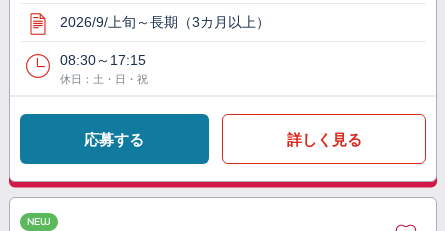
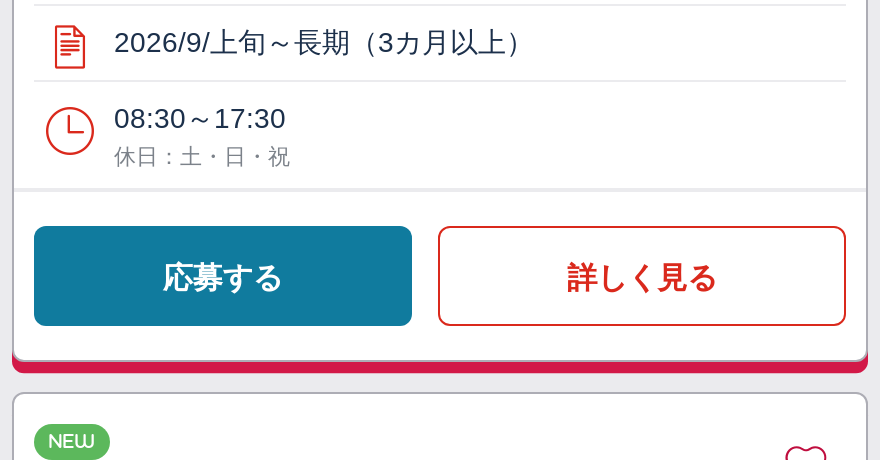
[60,52,146,68] 08:30～17:15 -> [114,103,286,135] 08:30～17:30

